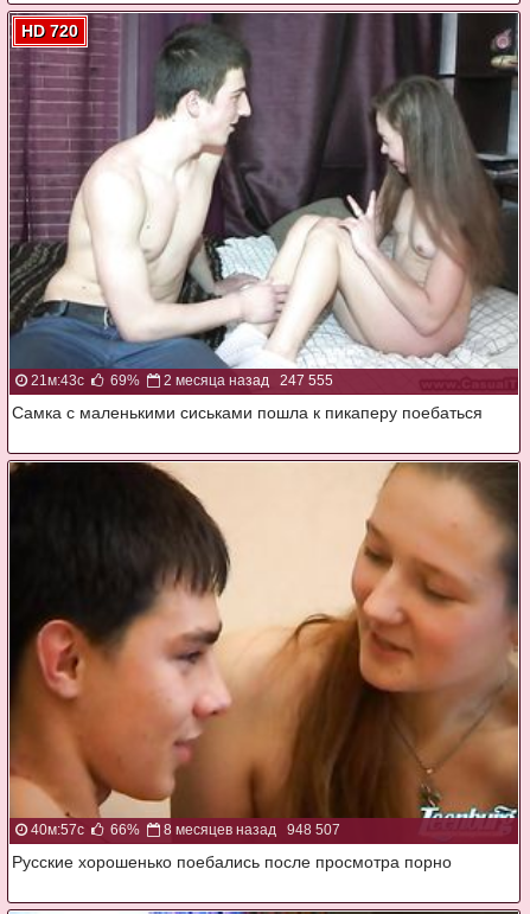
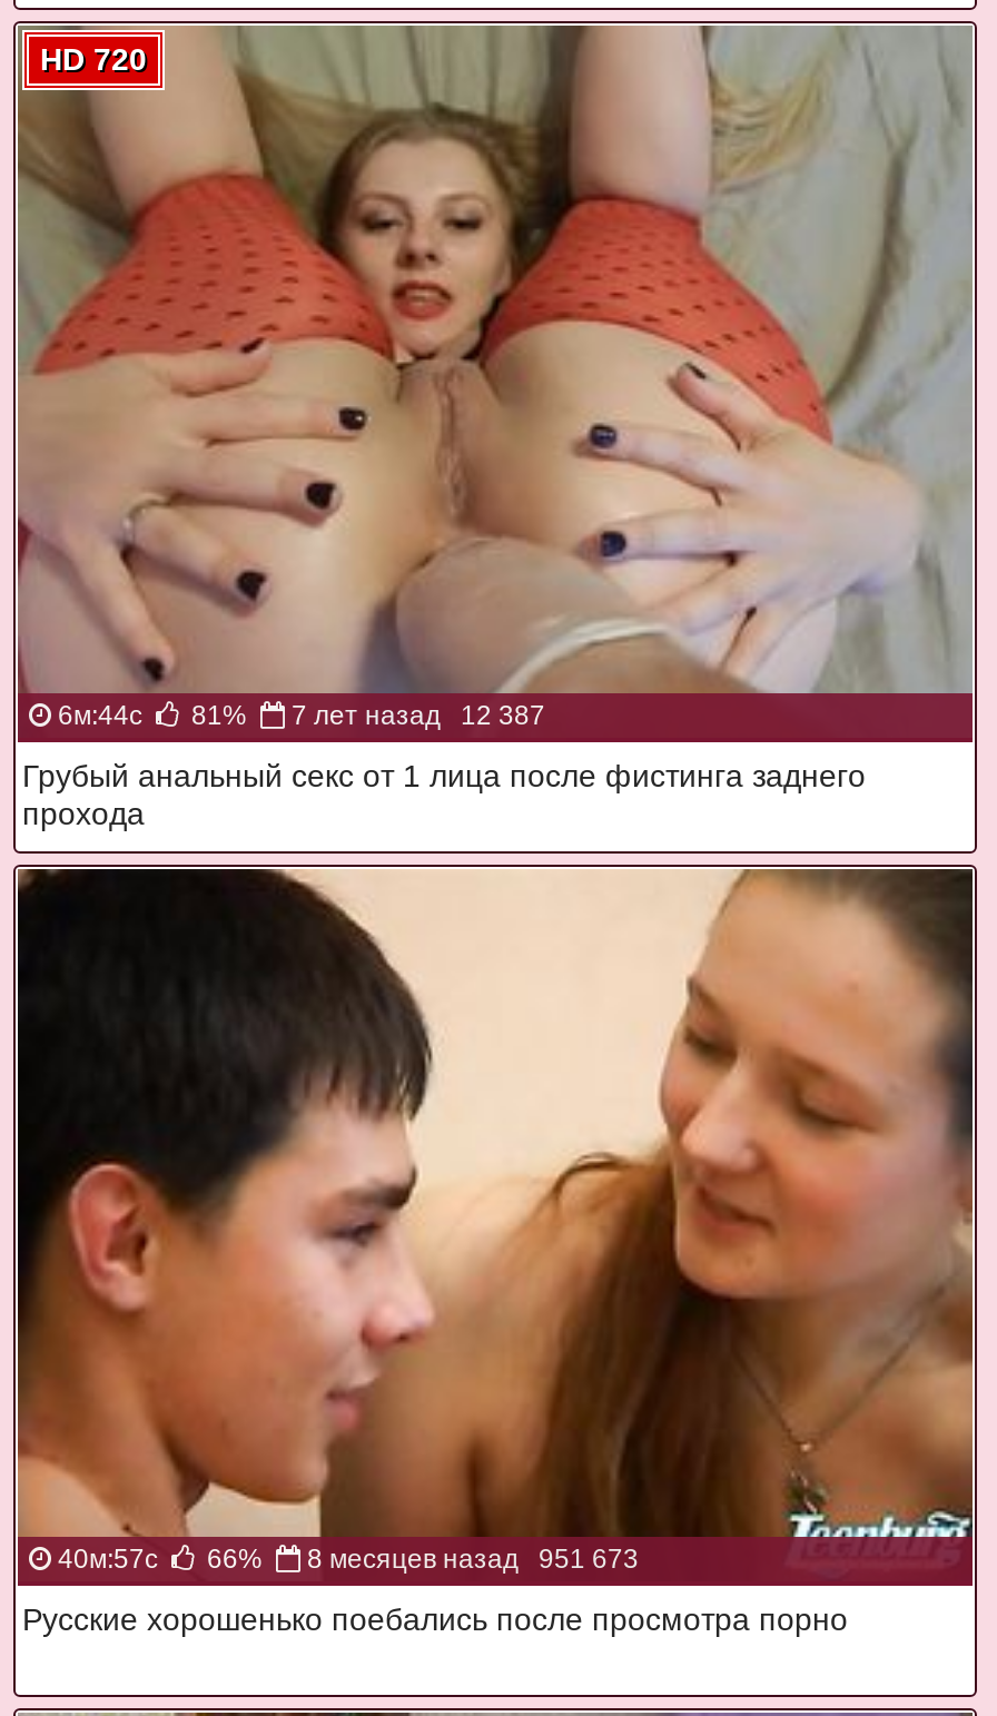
[8,12,519,389] [image] | 21м:43с | 69% | 2 месяца назад 247 555 -> [18,24,975,730] [image] | 6м:44с | 81% | 7 лет назад 12 387
[12,403,483,422] Самка с маленькими сиськами пошла к пикаперу поебаться -> [22,757,866,831] Грубый анальный секс от 1 лица после фистинга заднего | прохода
[164,822,340,838] 8 месяцев назад 948 507 -> [307,1543,639,1574] 8 месяцев назад 951 673

